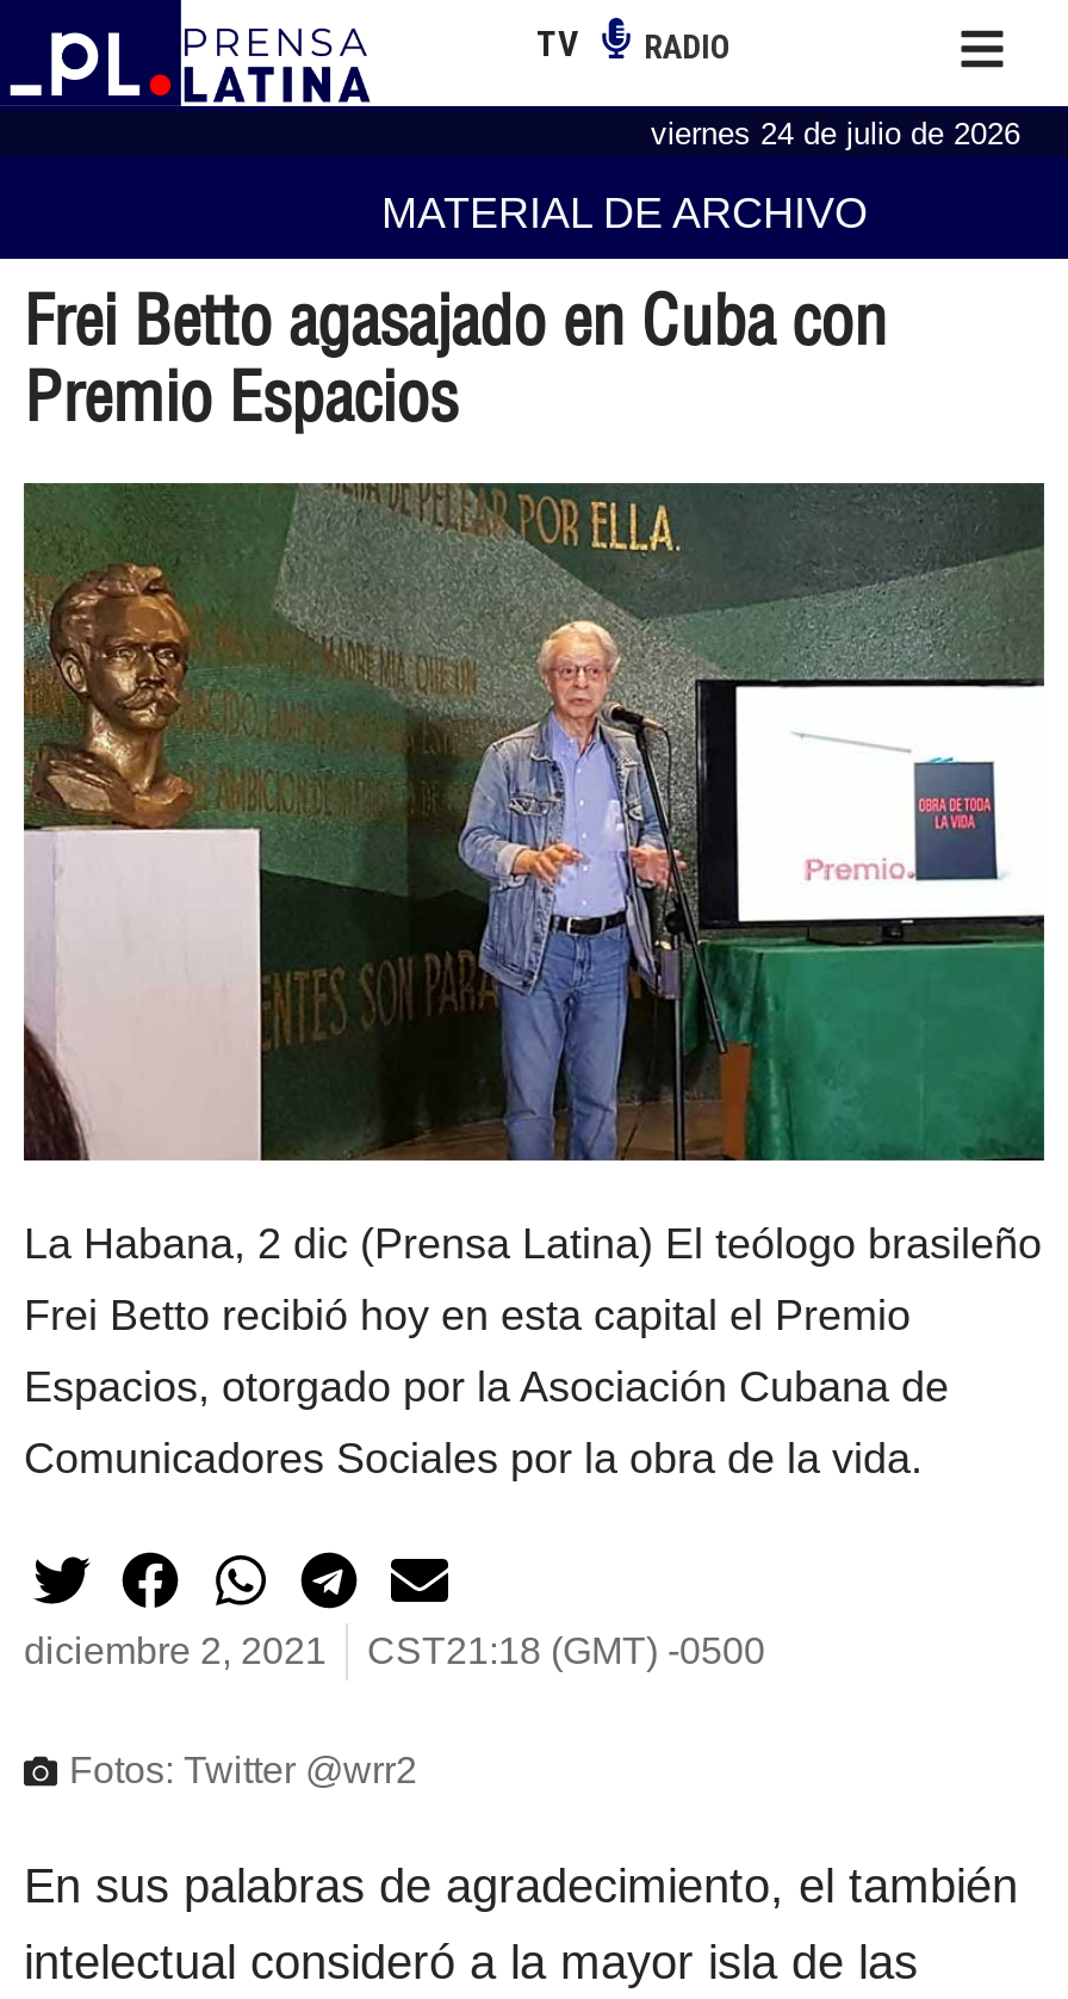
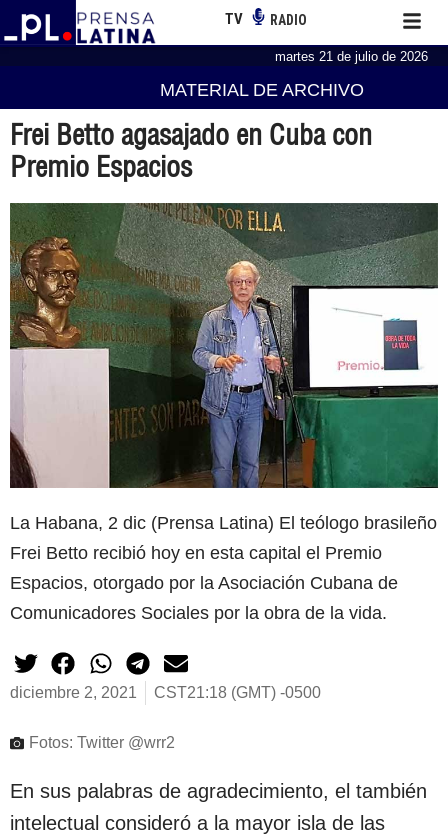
[651,115,1020,151] viernes 24 de julio de 2026 -> [275,49,428,64] martes 21 de julio de 2026

